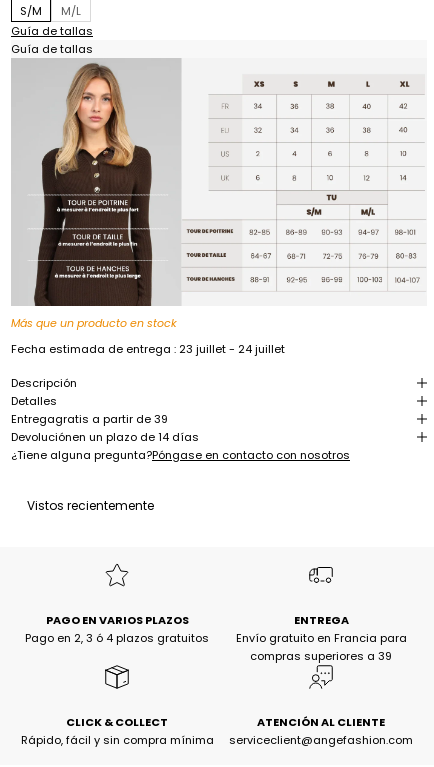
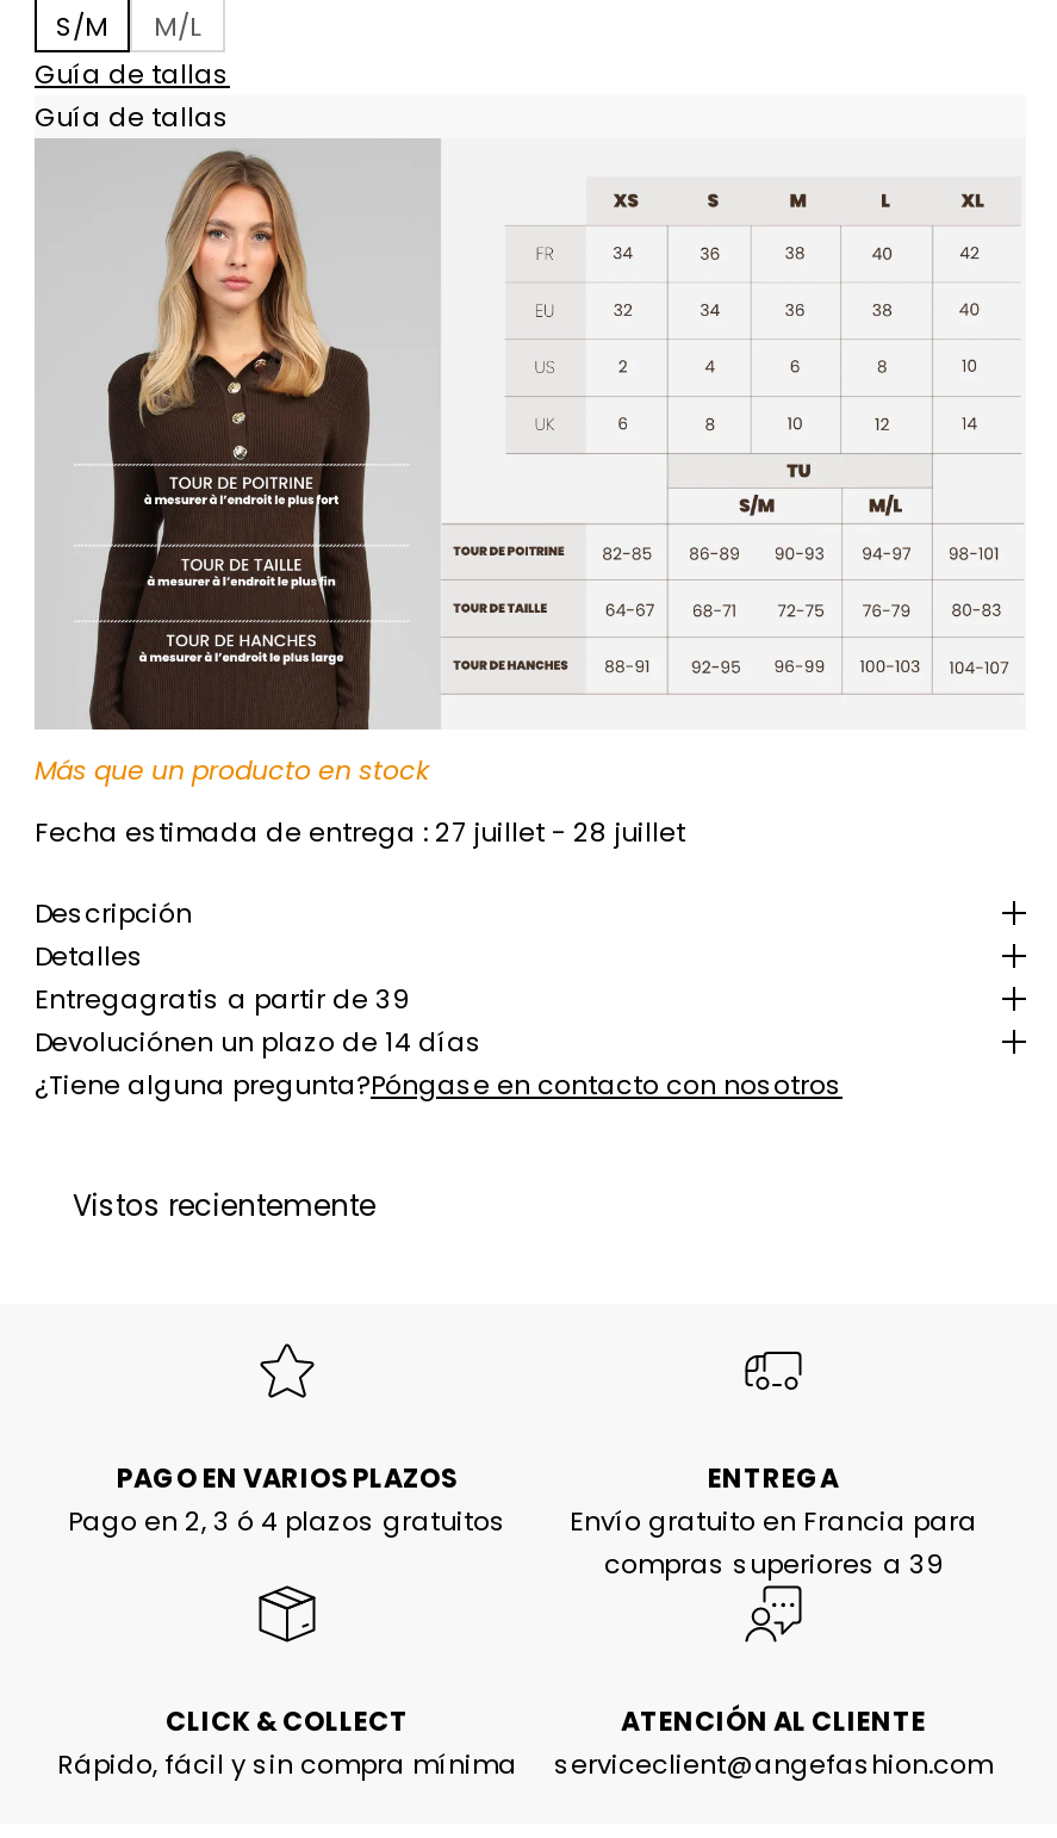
[11,341,285,357] Fecha estimada de entrega : 23 juillet - 24 juillet -> [35,812,685,851] Fecha estimada de entrega : 27 juillet - 28 juillet

